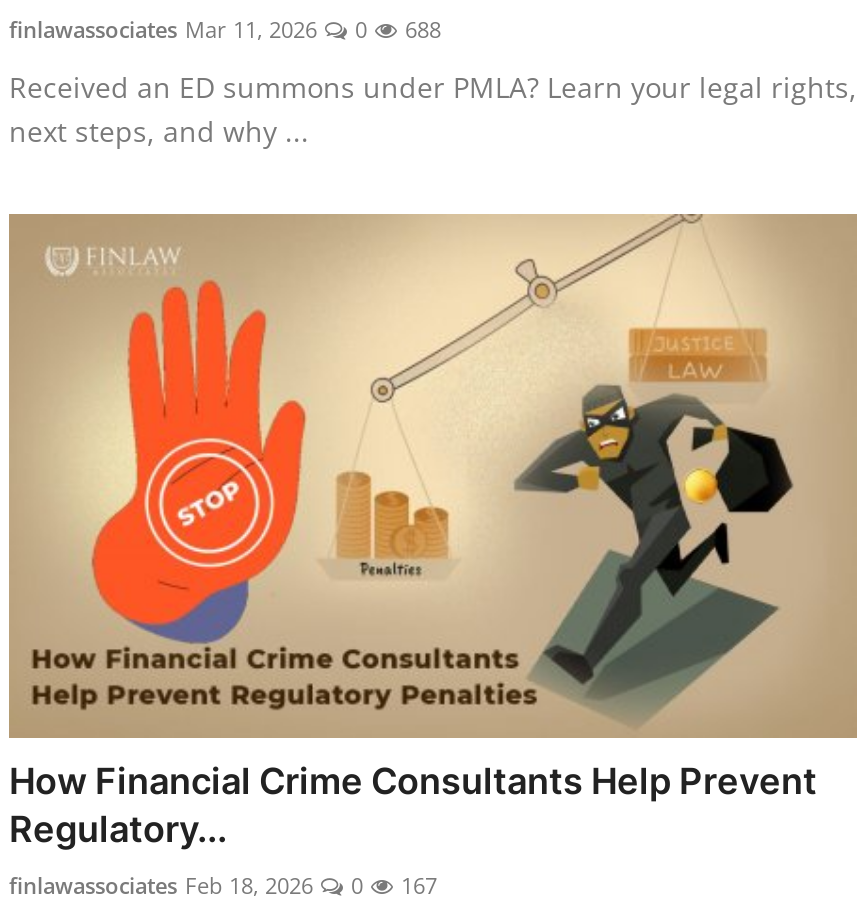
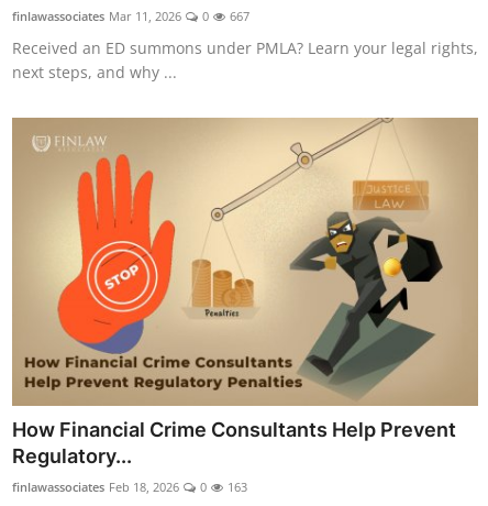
[9,14,441,44] finlawassociates Mar 11, 2026 0 688 -> [12,8,249,24] finlawassociates Mar 11, 2026 0 667
[9,871,437,901] finlawassociates Feb 18, 2026 0 167 -> [12,479,247,495] finlawassociates Feb 18, 2026 0 163

